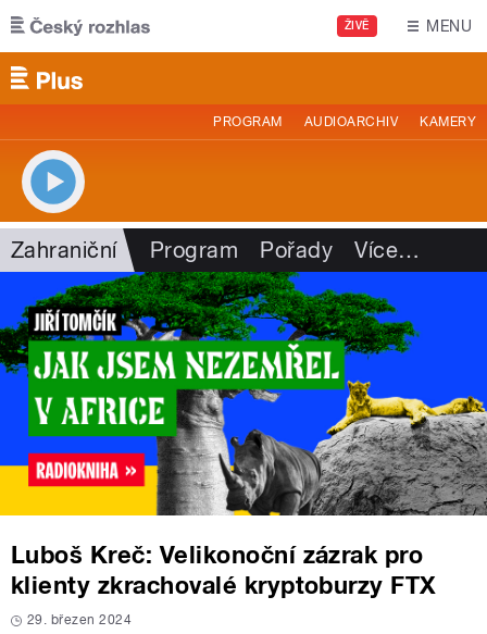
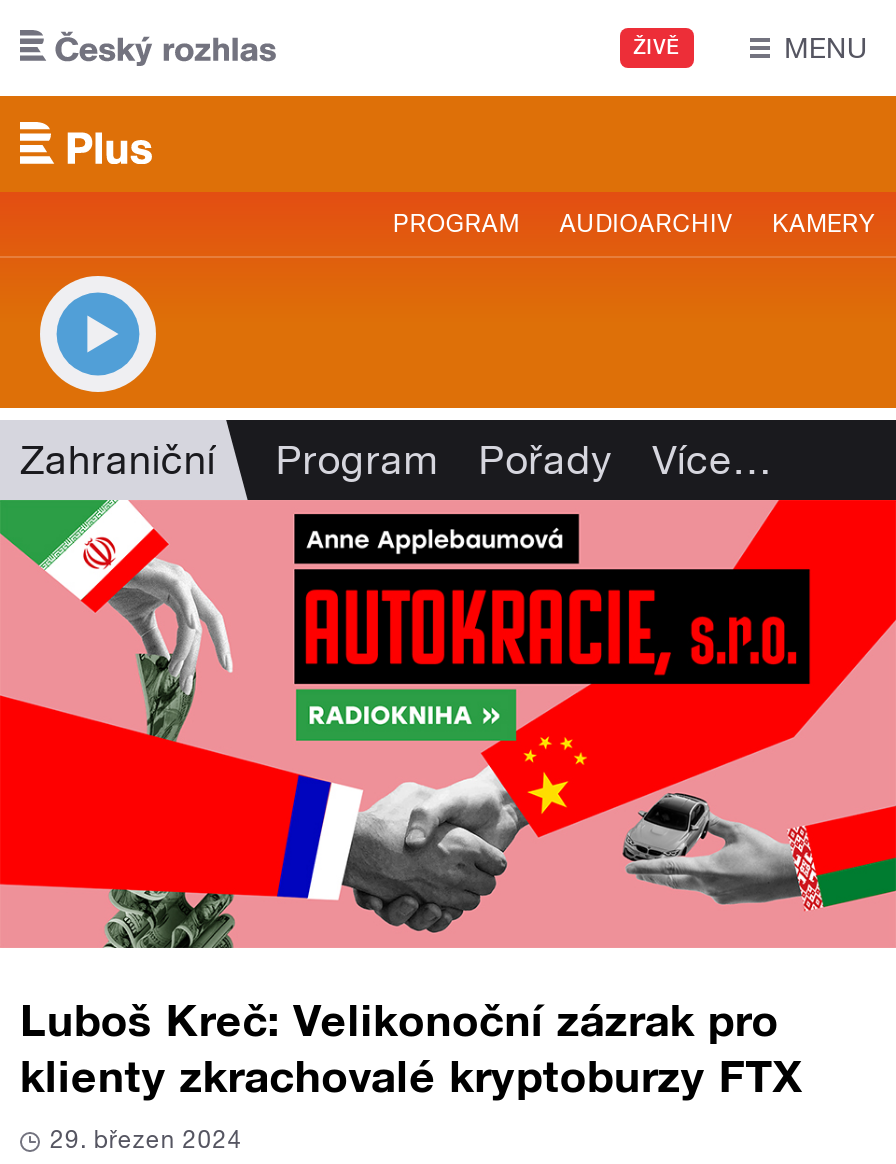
[3,271,484,517] [image] -> [6,498,890,950] [image]

